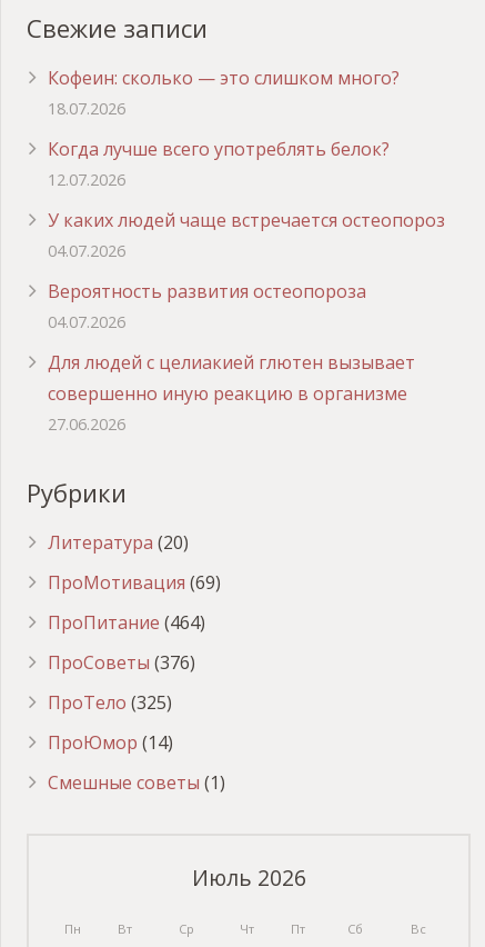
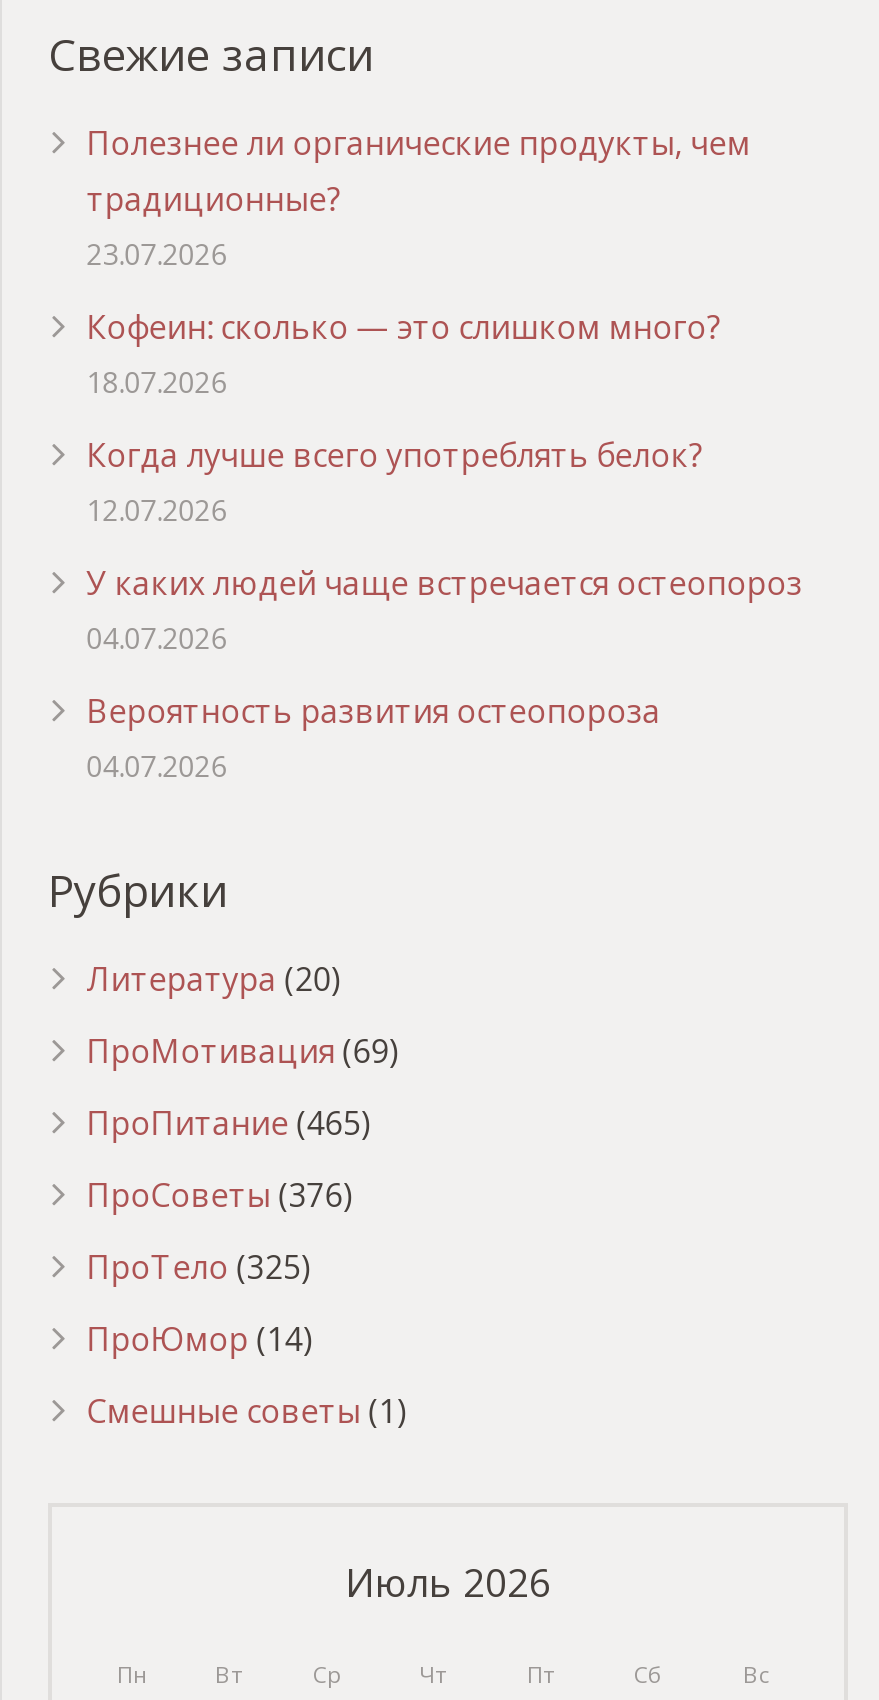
none -> [86,121,750,273] Полезнее ли органические продукты, чем | традиционные? | 23.07.2026
moved [48,66,445,332] -> [86,305,802,785]: Кофеин: сколько — это слишком много? | 18.07.2026 | Когда лучше всего употреблять белок? | 12.07.2026 | У каких людей чаще встречается остеопороз | 04.07.2026 | Вероятность развития остеопороза | 04.07.2026
[48,350,415,435] Для людей с целиакией глютен вызывает | совершенно иную реакцию в организме | 27.06.2026 -> none
[48,610,206,635] ПроПитание (464) -> [86,1101,370,1145] ПроПитание (465)

